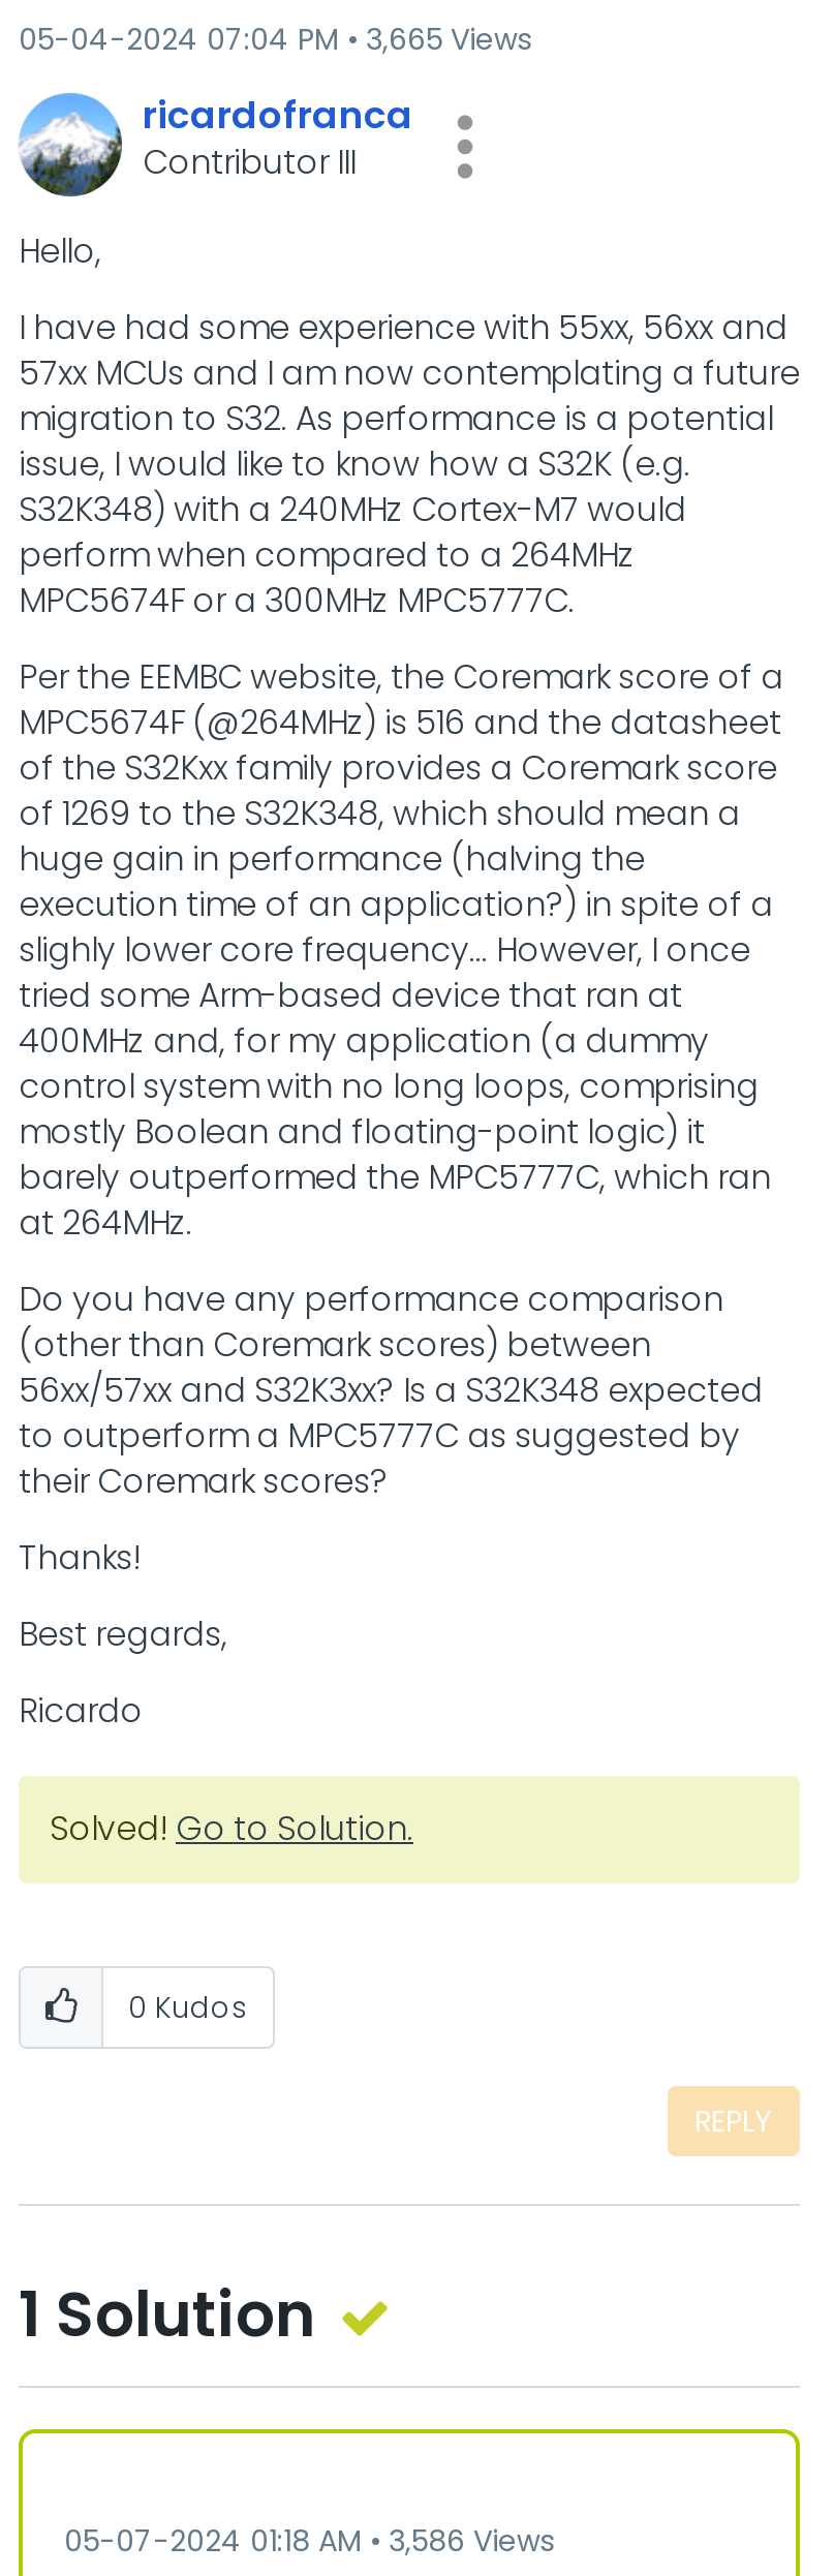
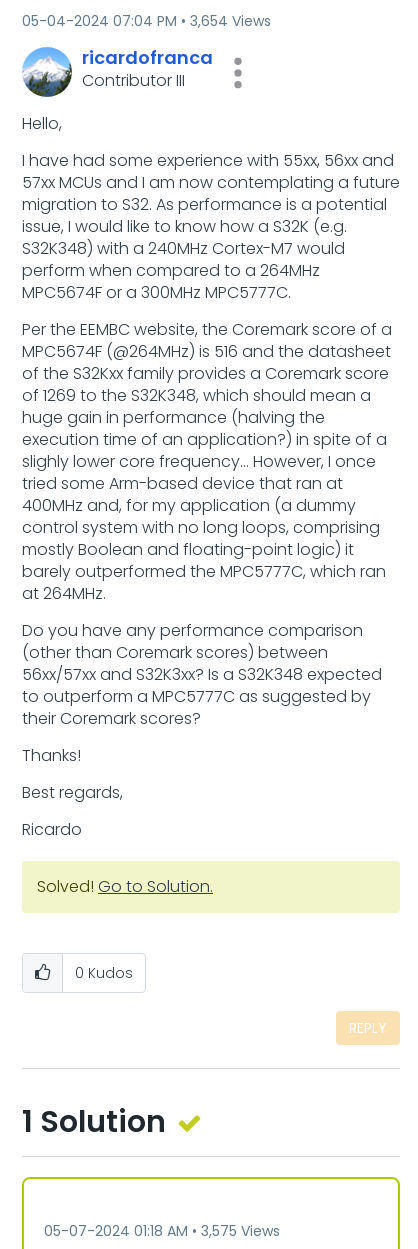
[19,19,531,60] 05-04-2024 07:04 PM 3,665 Views -> [22,11,271,31] 05-04-2024 07:04 PM 3,654 Views
[64,2520,554,2562] 05-07-2024 01:18 AM 3,586 Views -> [44,1221,280,1241] 05-07-2024 01:18 AM 3,575 Views

